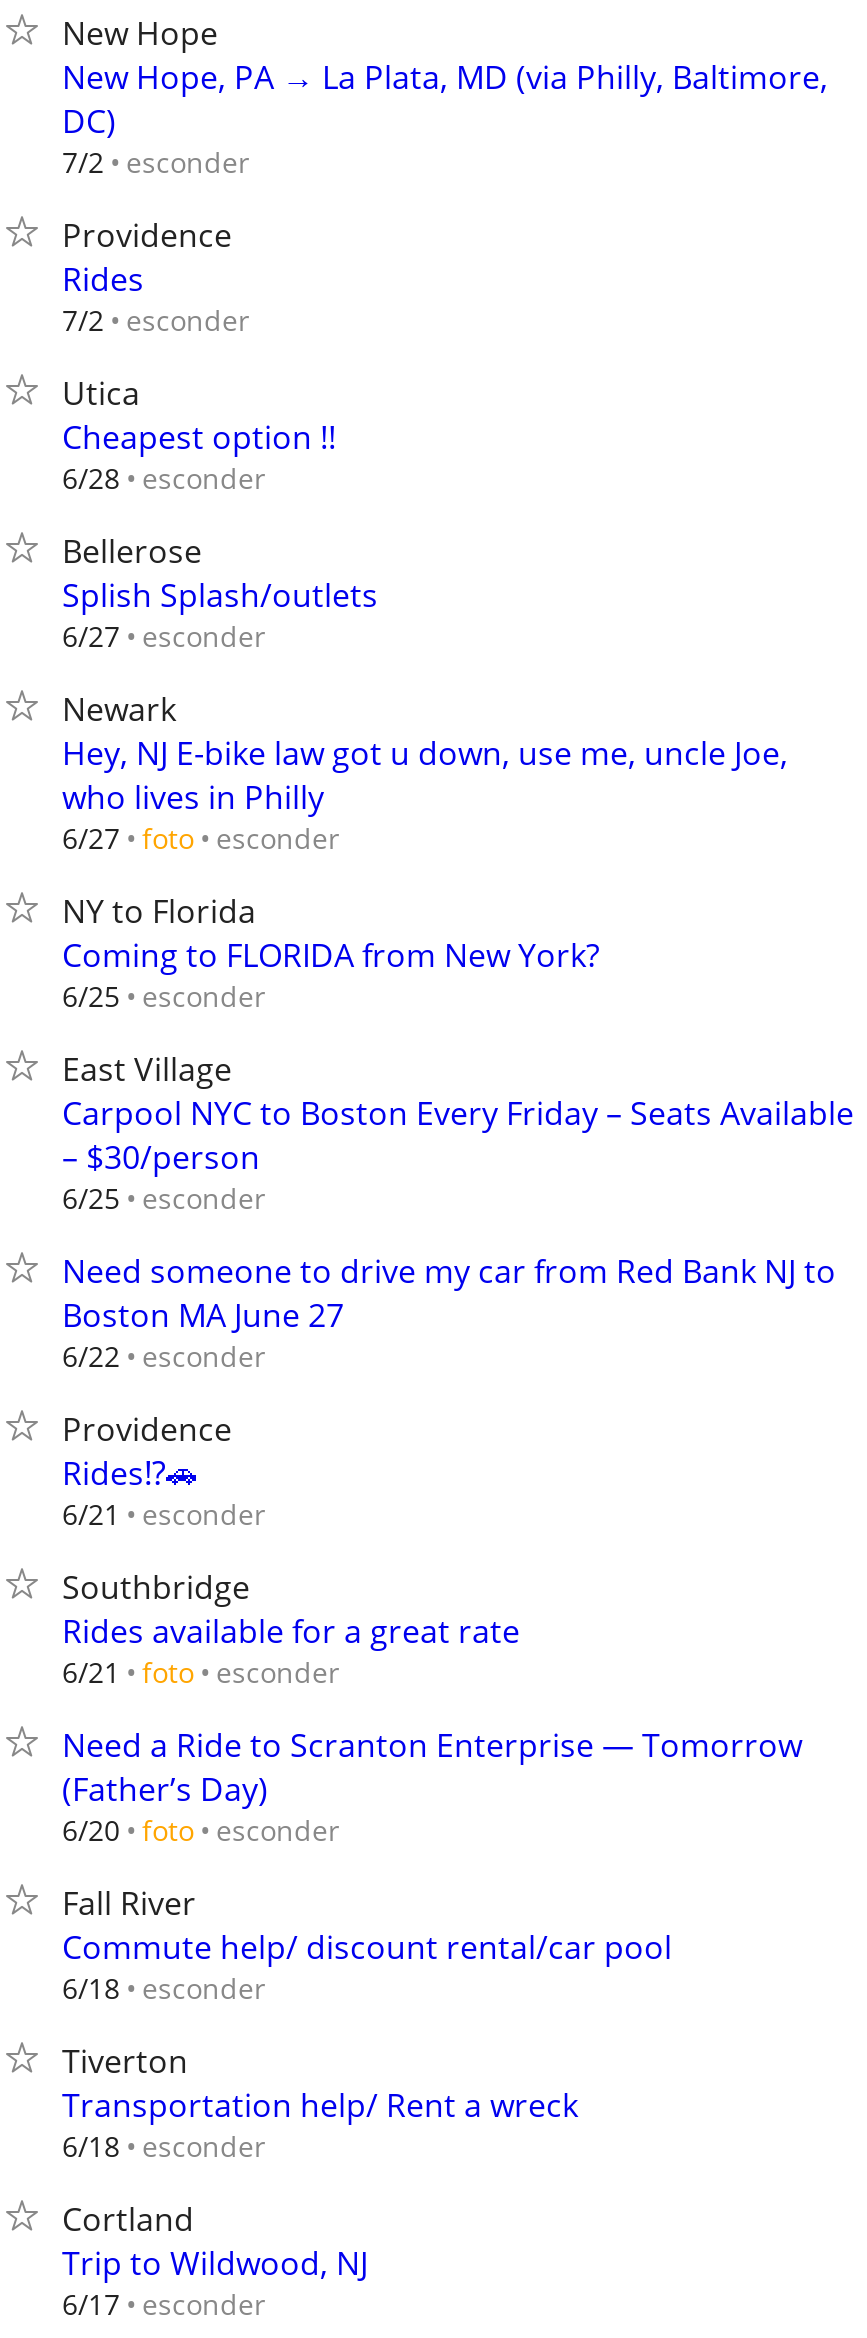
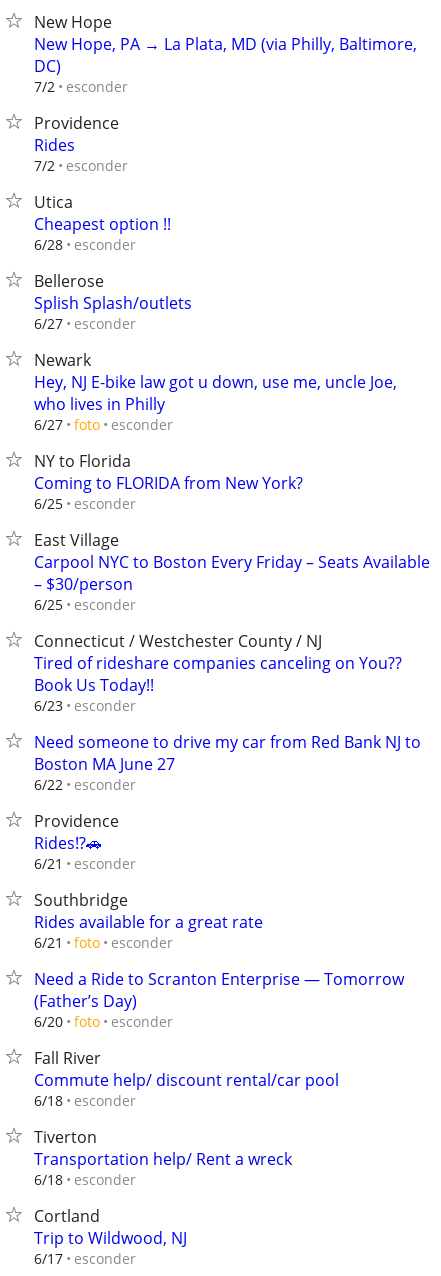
none -> [34,630,402,715] Connecticut / Westchester County / NJ | Tired of rideshare companies canceling on You?? | Book Us Today!! | 6/23 esconder

